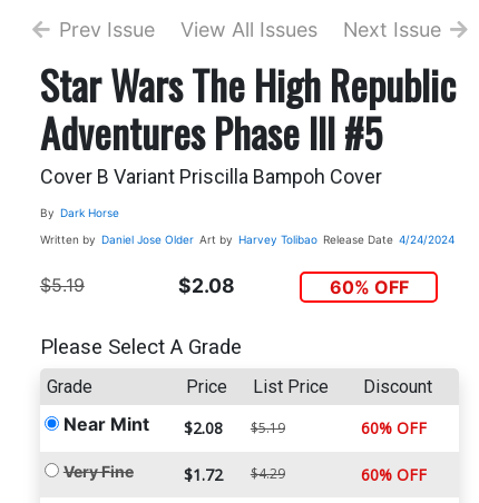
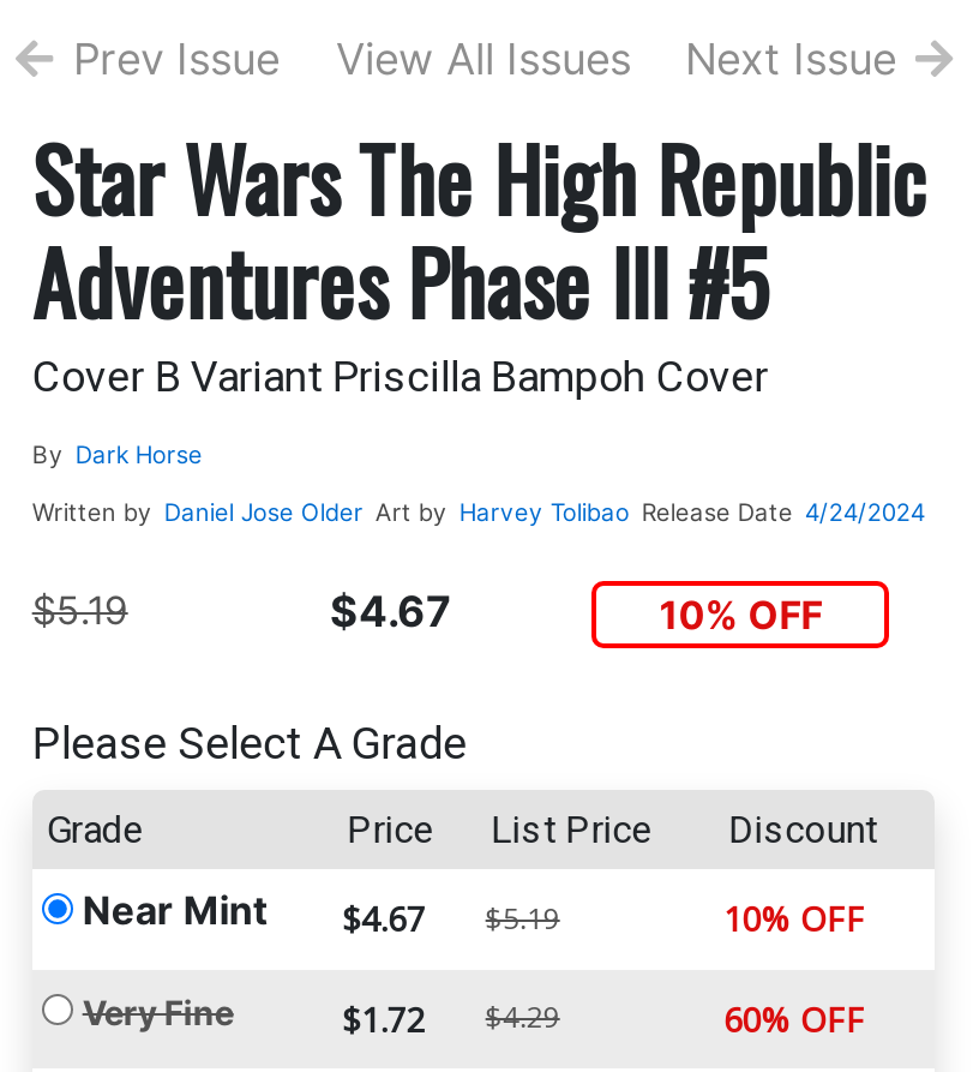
[178,274,235,297] $2.08 -> [330,585,450,636] $4.67
[330,276,409,298] 60% OFF -> [659,590,823,638] 10% OFF
[184,417,223,438] $2.08 -> [341,896,425,941] $4.67
[361,417,426,438] 60% OFF -> [723,896,865,941] 10% OFF

